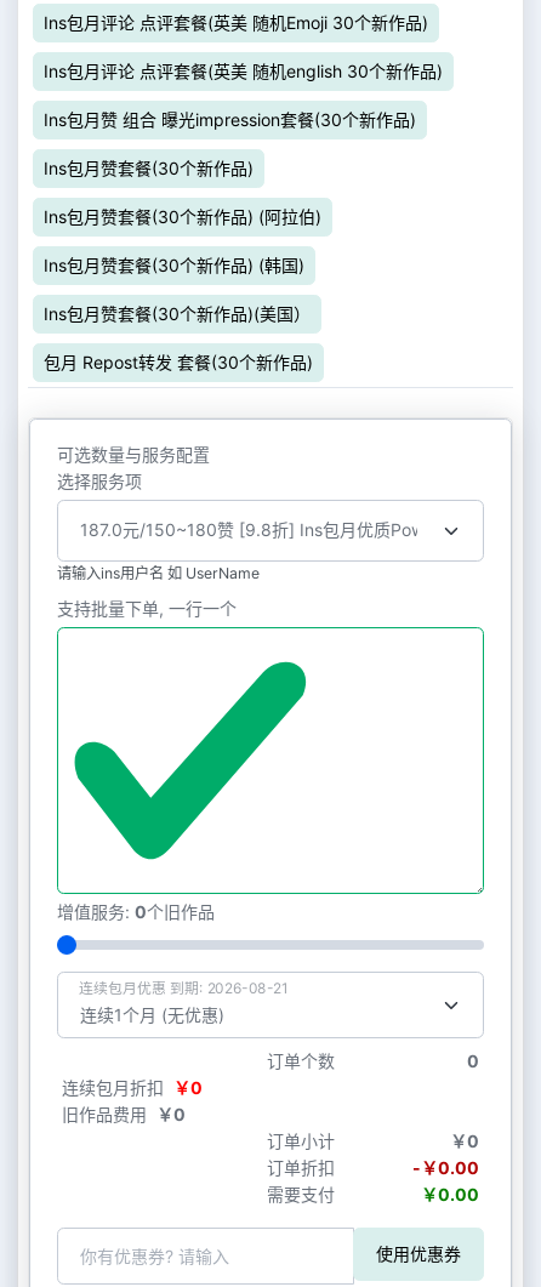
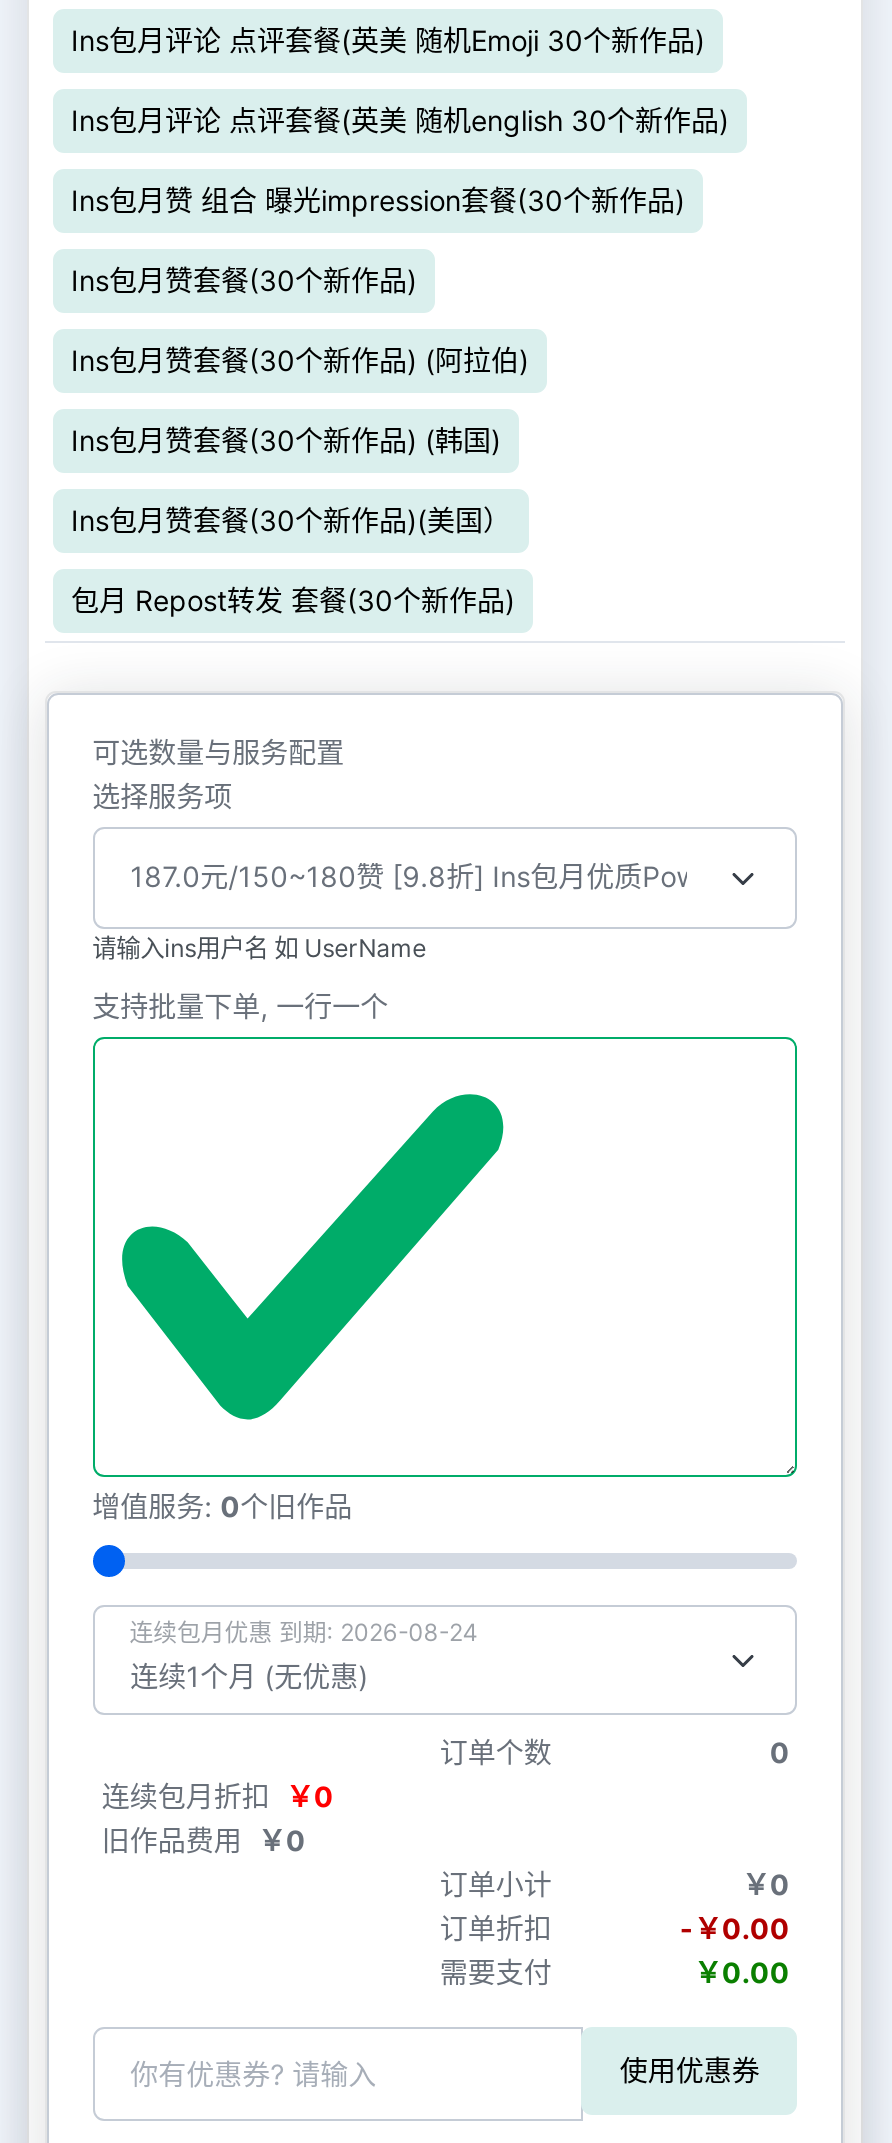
[79,978,288,996] 连续包月优惠 到期: 2026-08-21 -> [129,1616,477,1645] 连续包月优惠 到期: 2026-08-24

